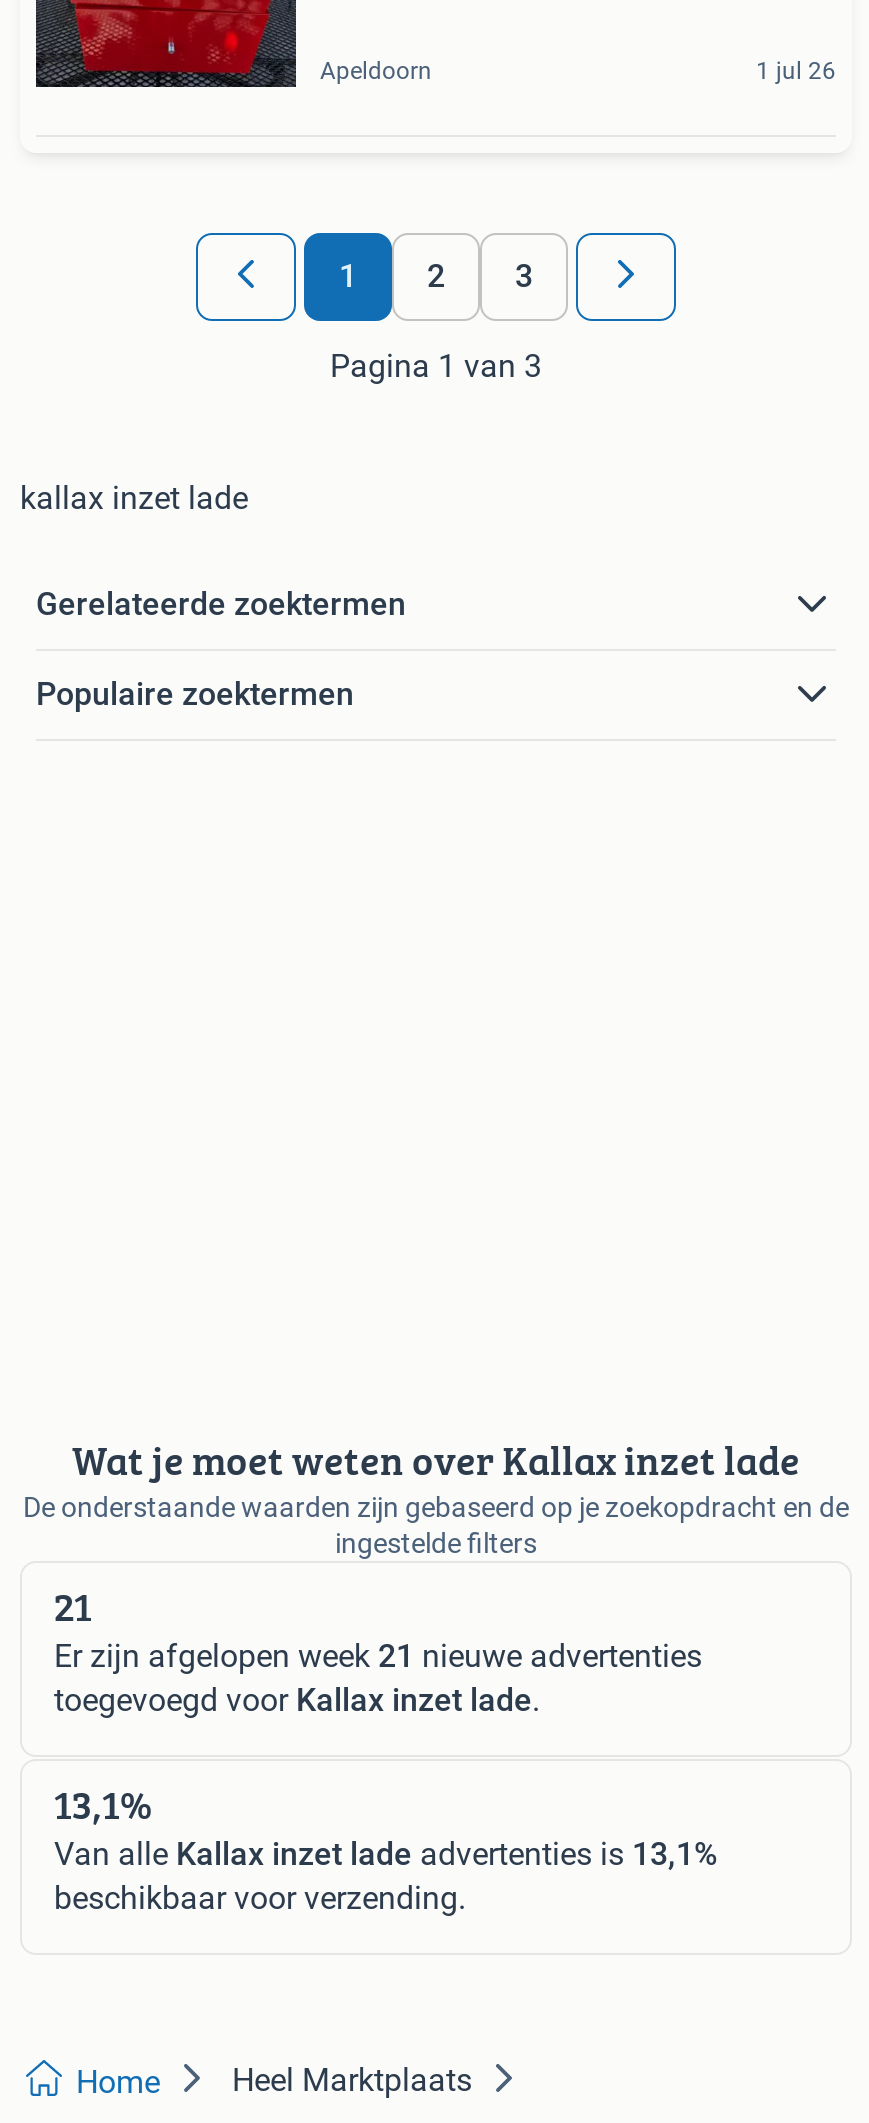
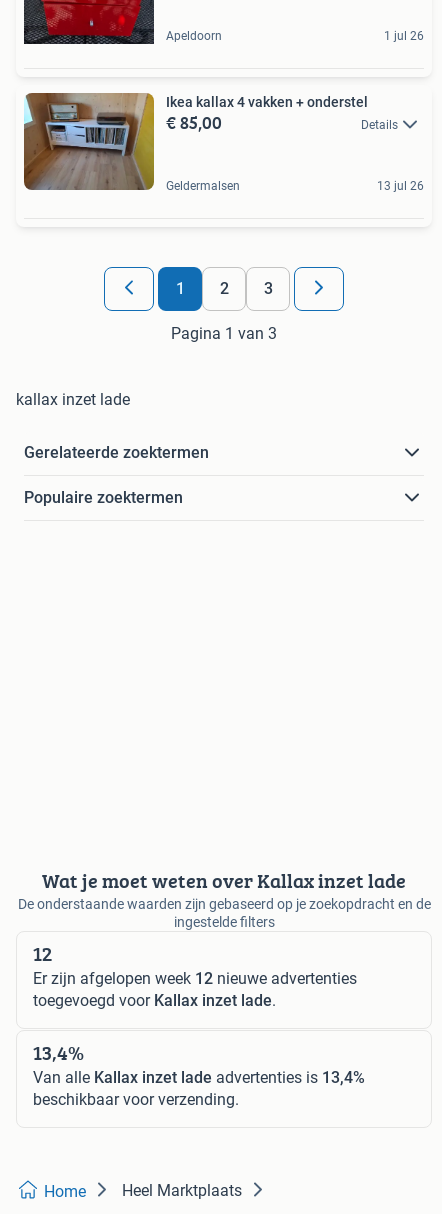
none -> [23,92,398,191] [image] | Ikea kallax 4 vakken + onderstel | € 85,00 | Details
none -> [166,179,424,193] Geldermalsen | 13 jul 26
[54,1578,92,1636] 21 -> [33,939,52,968] 12
[54,1638,702,1676] Er zijn afgelopen week 21 nieuwe advertenties -> [33,969,357,988] Er zijn afgelopen week 12 nieuwe advertenties
[54,1776,152,1834] 13,1% -> [33,1038,84,1067] 13,4%
[54,1836,718,1874] Van alle Kallax inzet lade advertenties is 13,1% -> [33,1068,365,1087] Van alle Kallax inzet lade advertenties is 13,4%

